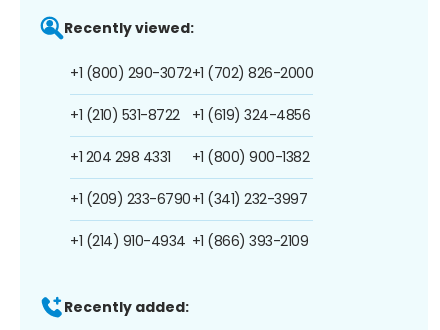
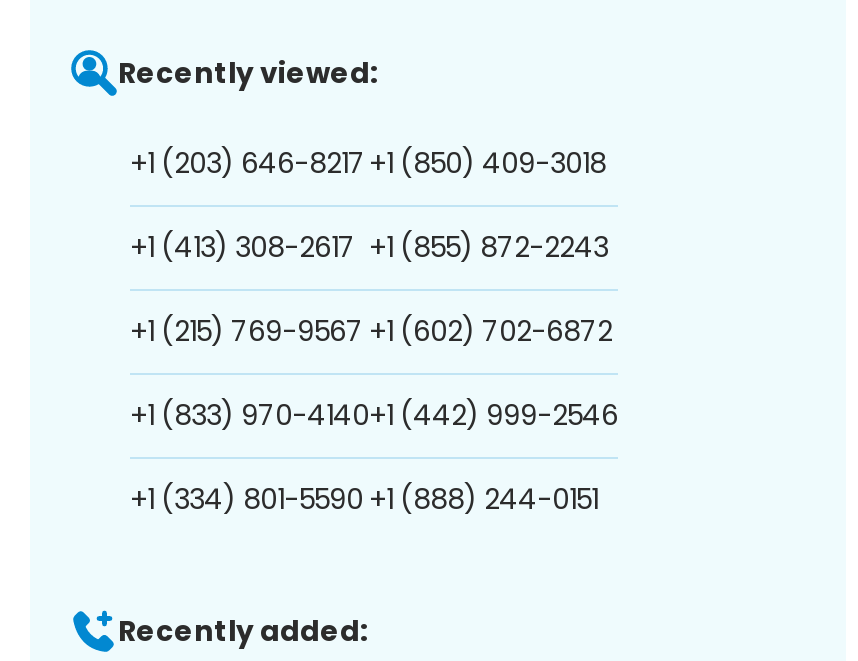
[70,62,191,82] +1 (800) 290-3072 -> [130,142,365,182] +1 (203) 646-8217
[191,62,313,82] +1 (702) 826-2000 -> [369,142,606,182] +1 (850) 409-3018
[70,104,179,124] +1 (210) 531-8722 -> [130,226,355,266] +1 (413) 308-2617
[191,104,310,124] +1 (619) 324-4856 -> [369,226,608,266] +1 (855) 872-2243
[70,146,170,166] +1 204 298 4331 -> [130,310,363,350] +1 (215) 769-9567
[191,146,309,166] +1 (800) 900-1382 -> [369,310,612,350] +1 (602) 702-6872
[70,188,190,208] +1 (209) 233-6790 -> [130,394,369,434] +1 (833) 970-4140
[191,188,307,208] +1 (341) 232-3997 -> [369,394,618,434] +1 (442) 999-2546
[70,230,185,250] +1 (214) 910-4934 -> [130,478,363,518] +1 (334) 801-5590
[191,230,308,250] +1 (866) 393-2109 -> [369,478,598,518] +1 (888) 244-0151

